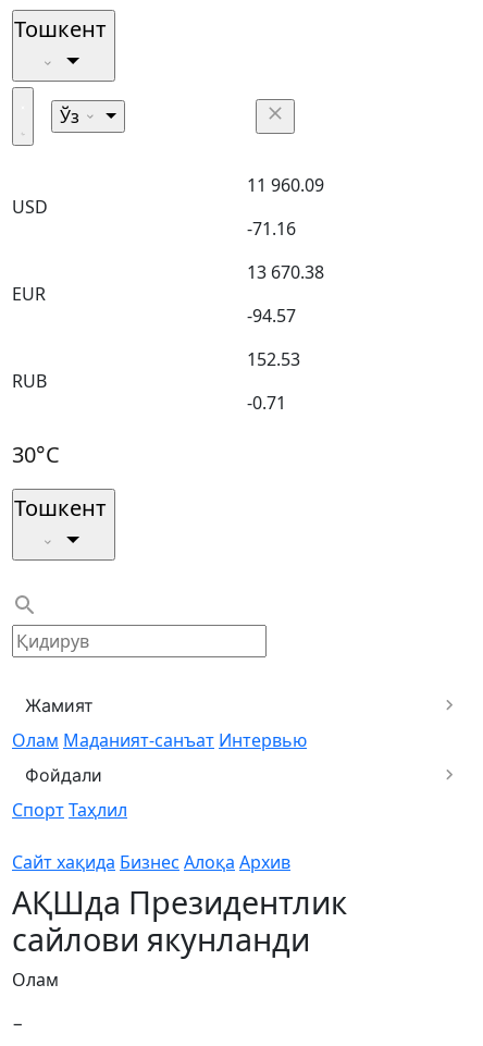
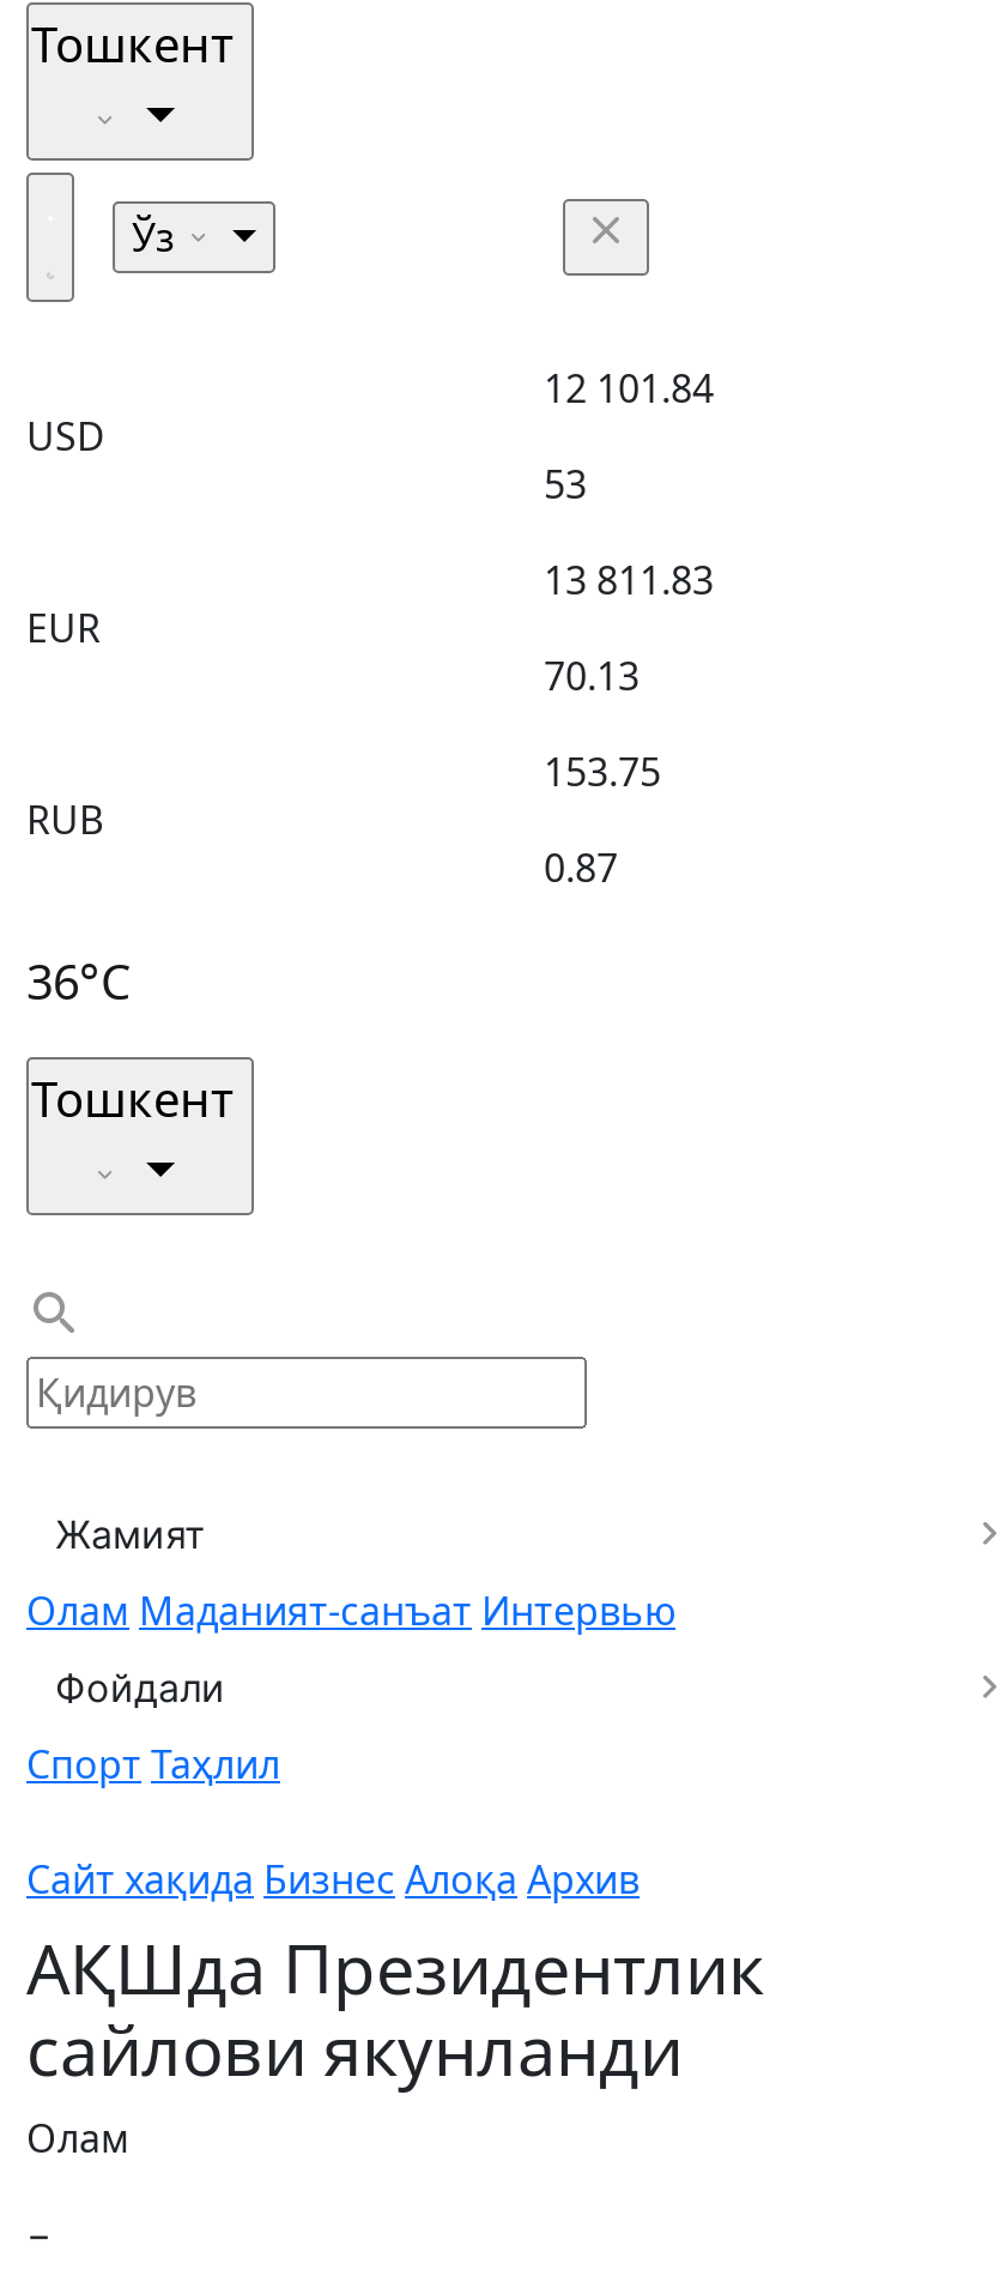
[247,173,324,197] 11 960.09 -> [544,362,714,415] 12 101.84
[247,217,296,241] -71.16 -> [544,458,587,511] 53
[247,260,324,284] 13 670.38 -> [544,554,714,606] 13 811.83
[247,304,296,328] -94.57 -> [544,650,640,702] 70.13
[247,347,300,371] 152.53 -> [544,745,661,798] 153.75
[247,391,286,415] -0.71 -> [544,841,618,894] 0.87
[12,440,60,469] 30°C -> [26,949,132,1014] 36°C

